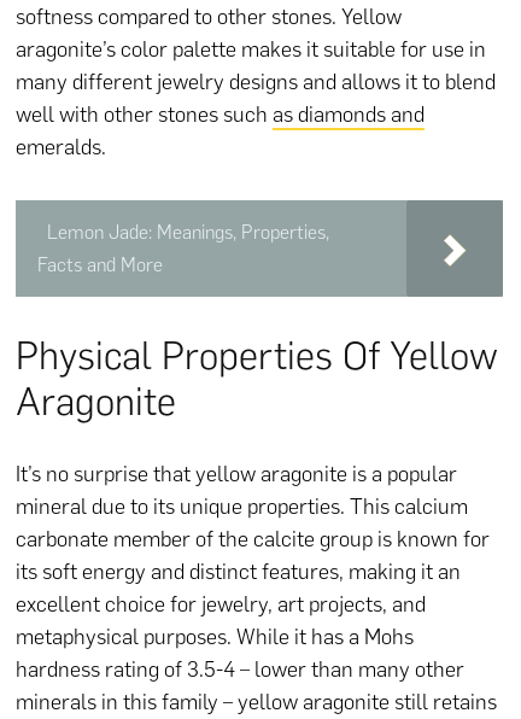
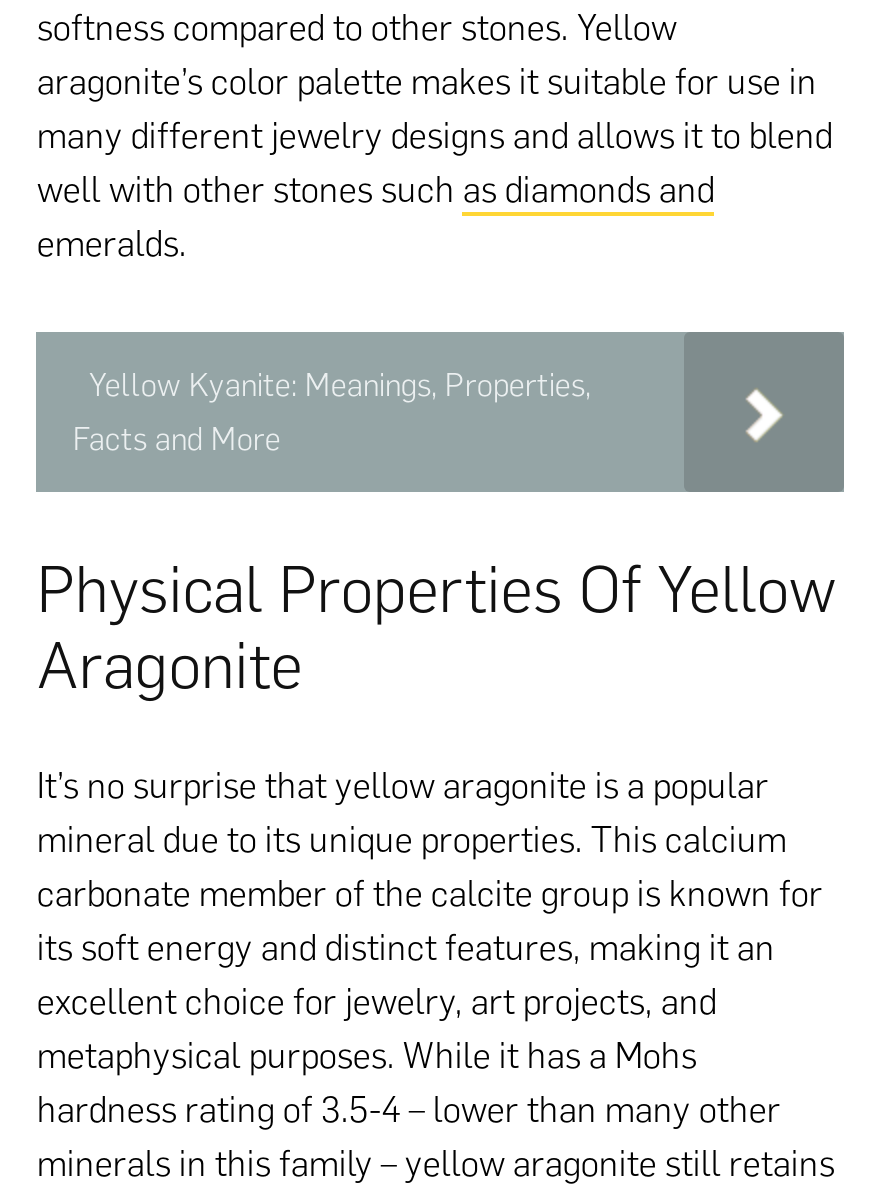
[48,221,330,244] Lemon Jade: Meanings, Properties, -> [89,366,591,404] Yellow Kyanite: Meanings, Properties,

